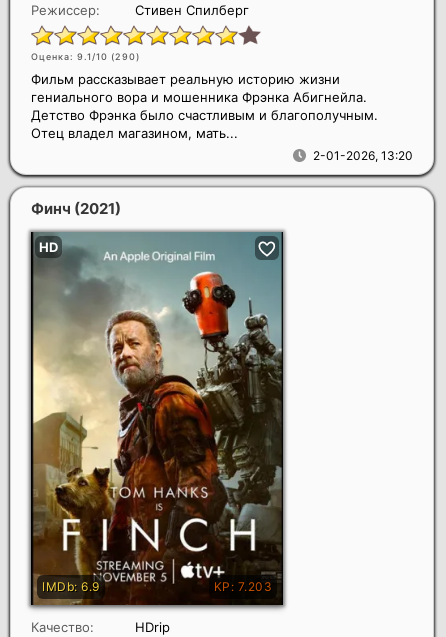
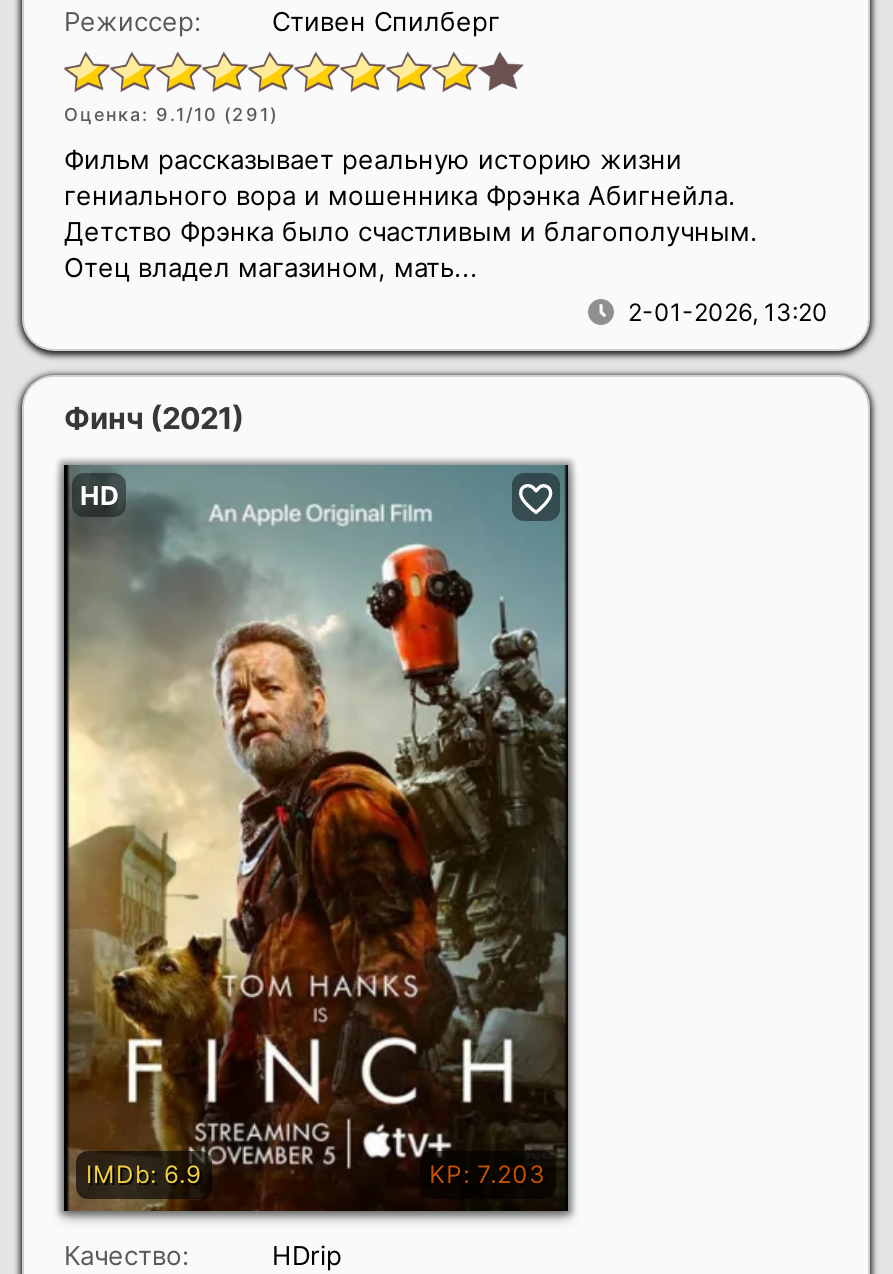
[31,51,140,62] Оценка: 9.1/10 (290) -> [64,103,278,125] Оценка: 9.1/10 (291)

